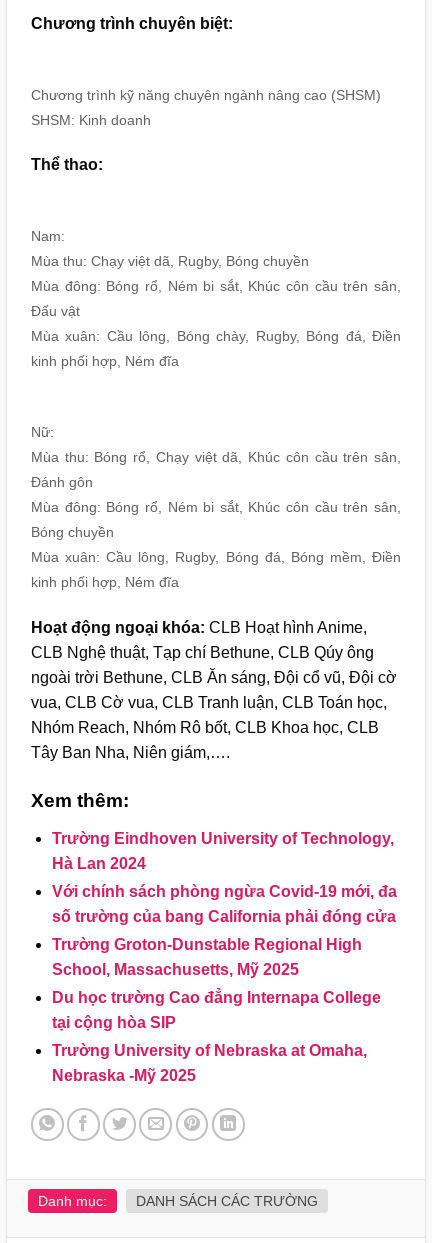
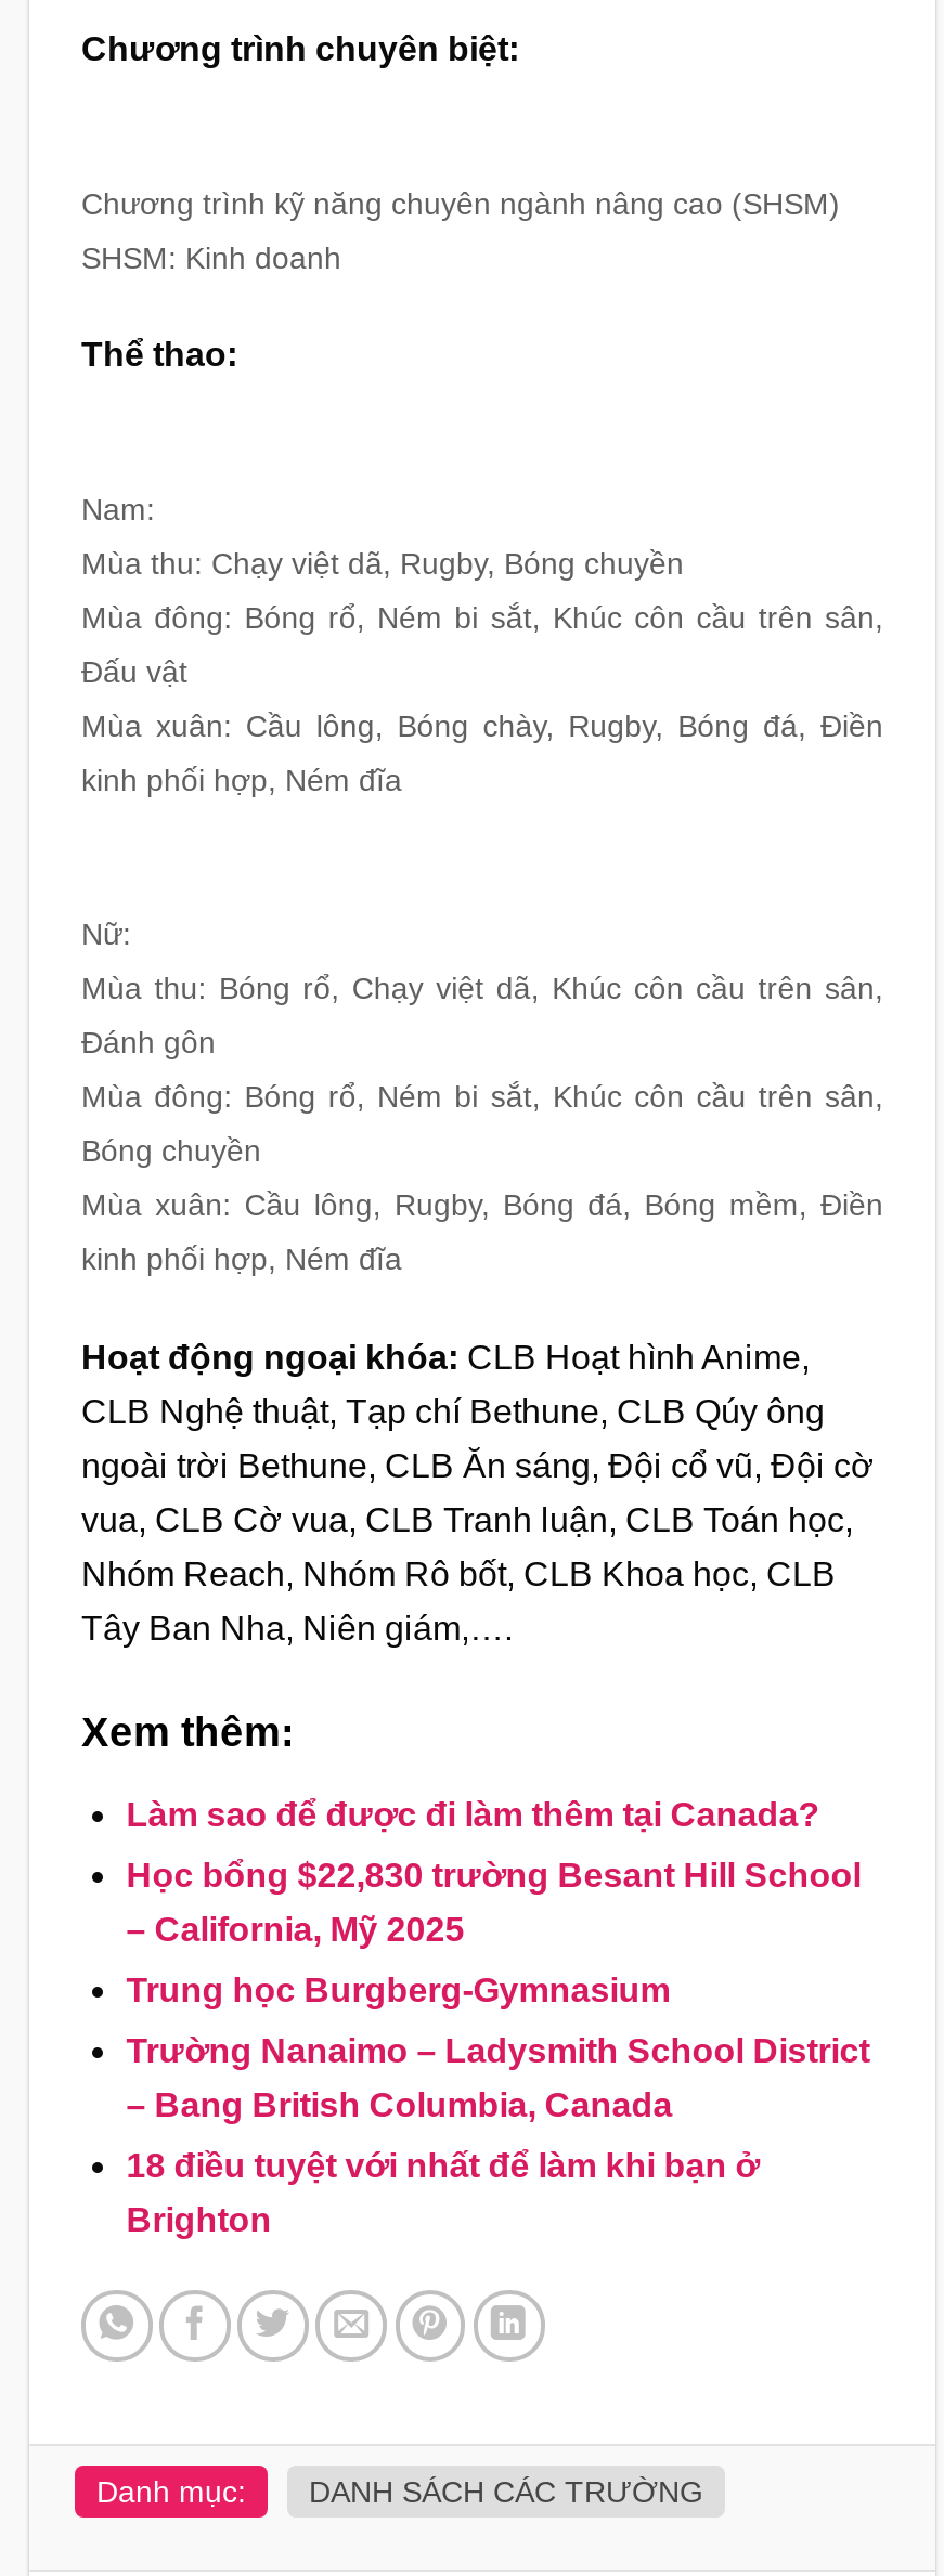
[52,830,397,1084] Trường Eindhoven University of Technology, | Hà Lan 2024 | Với chính sách phòng ngừa Covid-19 mới, đa | số trường của bang California phải đóng cửa | Trường Groton-Dunstable Regional High | School, Massachusetts, Mỹ 2025 | Du học trường Cao đẳng Internapa College | tại cộng hòa SIP | Trường University of Nebraska at Omaha, | Nebraska -Mỹ 2025 -> [126,1795,870,2237] Làm sao để được đi làm thêm tại Canada? | Học bổng $22,830 trường Besant Hill School | – California, Mỹ 2025 | Trung học Burgberg-Gymnasium | Trường Nanaimo – Ladysmith School District | – Bang British Columbia, Canada | 18 điều tuyệt với nhất để làm khi bạn ở | Brighton

